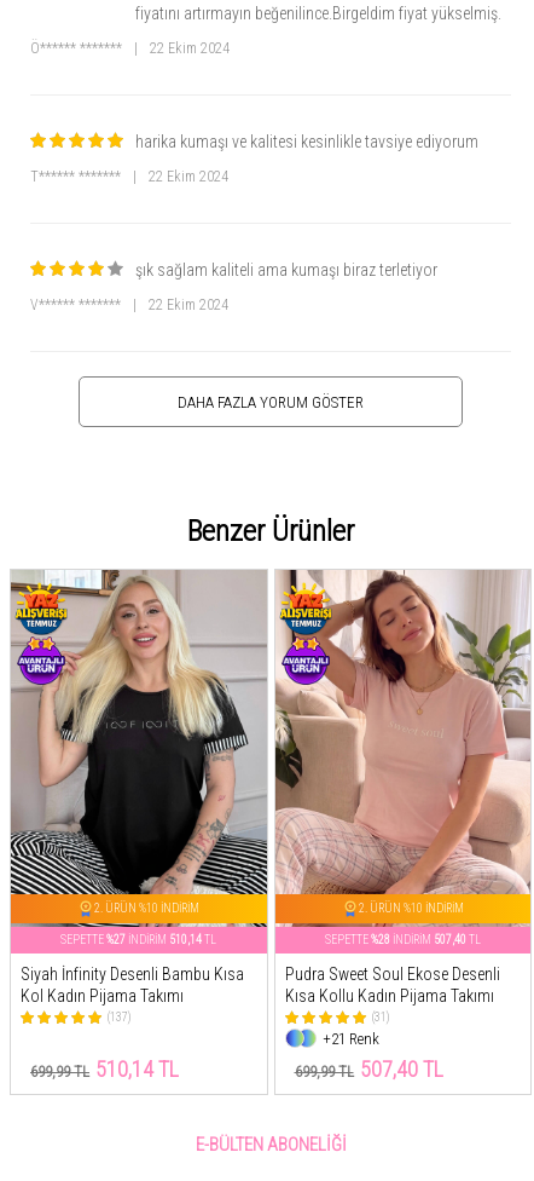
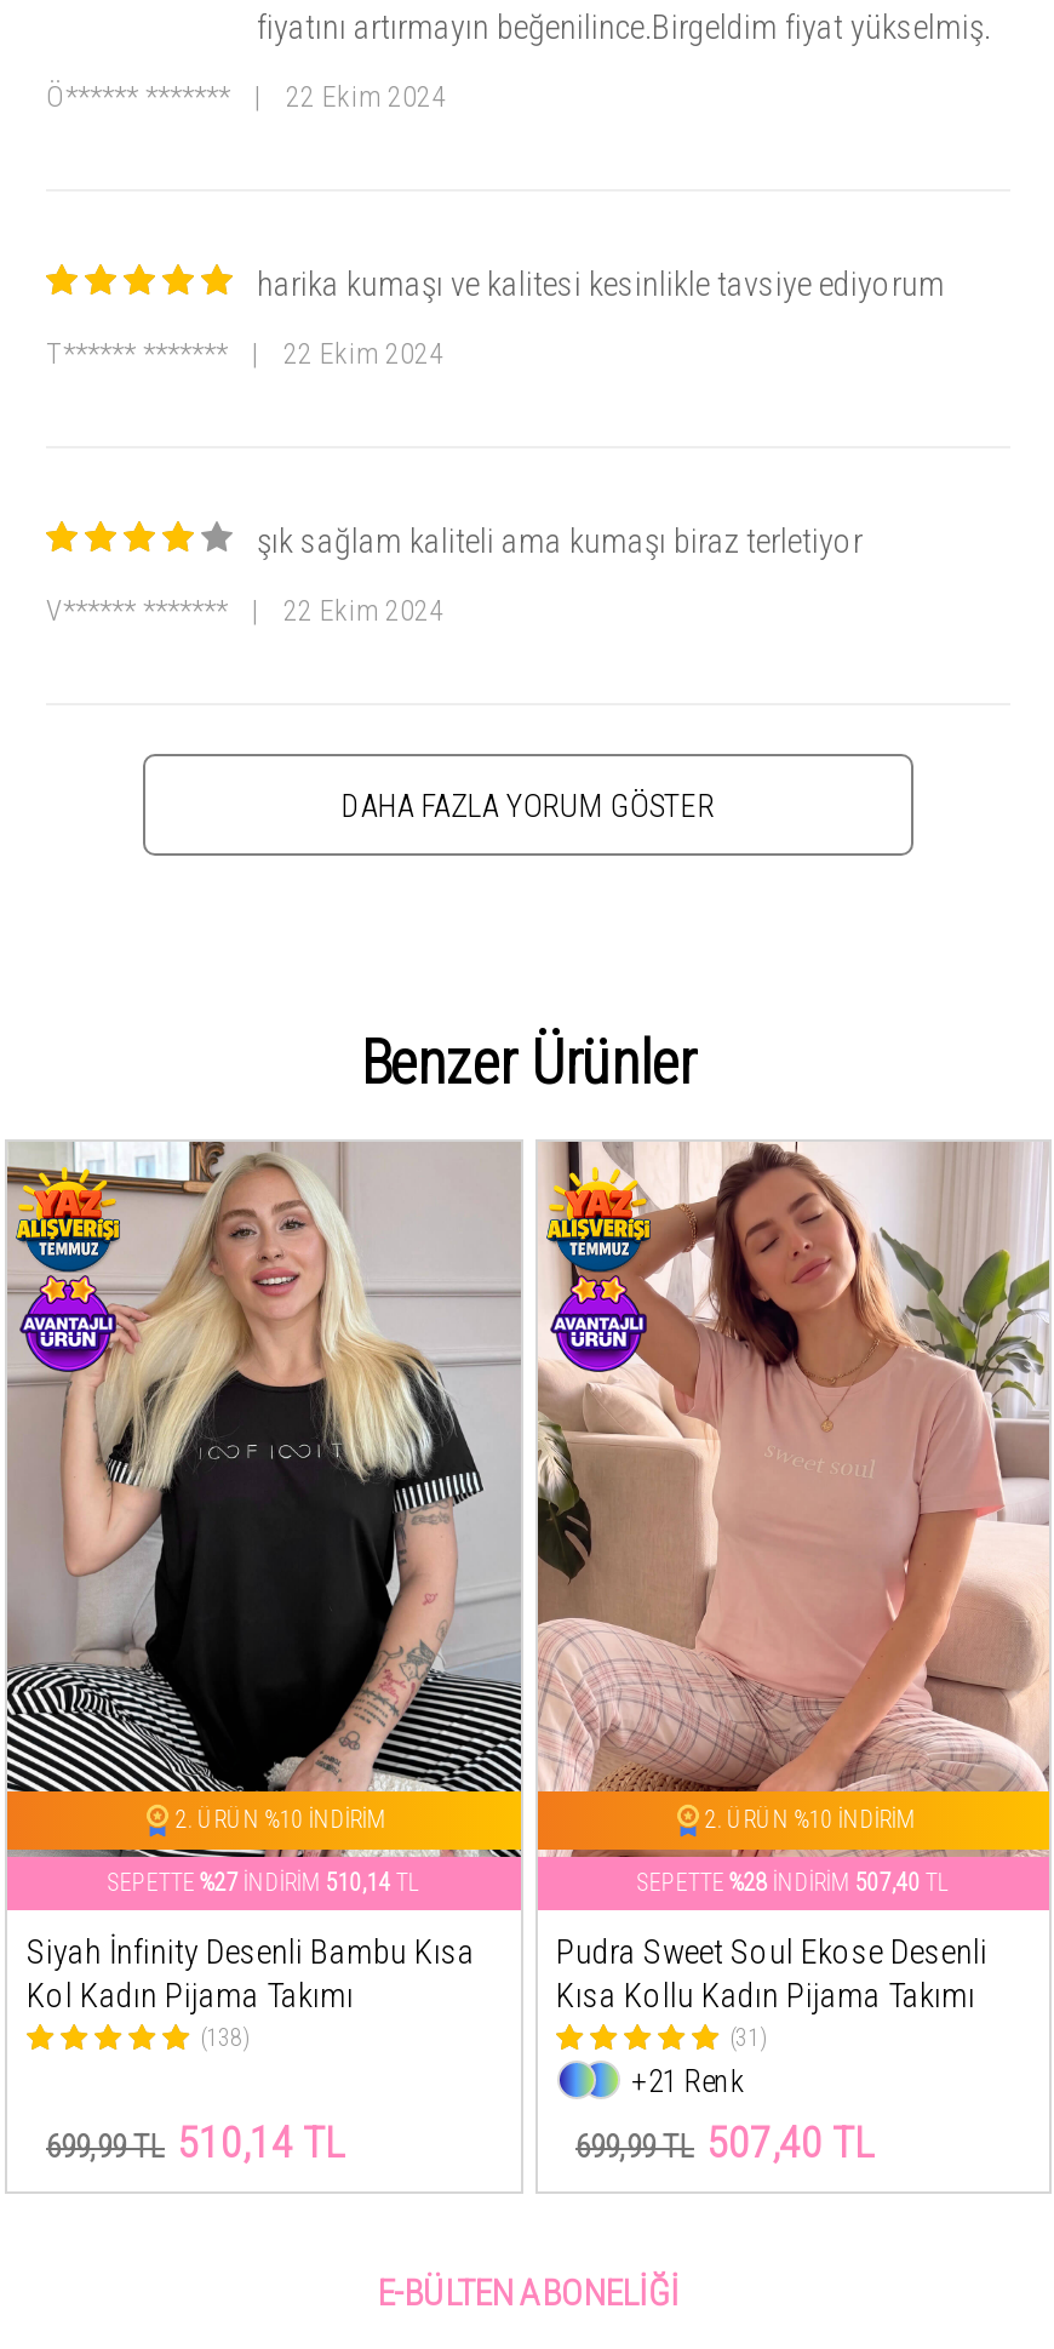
[108,1011,132,1024] (137) -> [201,2025,250,2052] (138)

